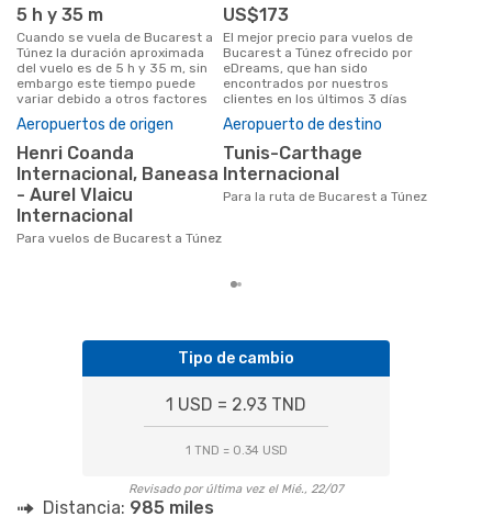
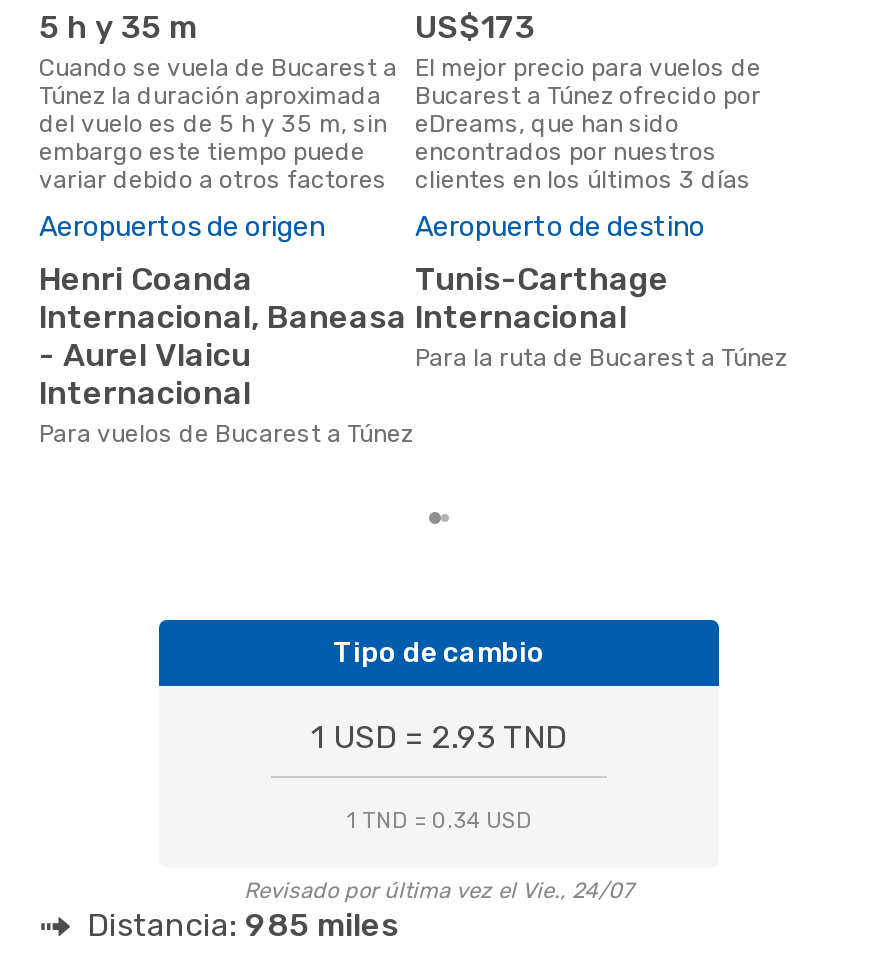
[128,482,344,496] Revisado por última vez el Mié., 22/07 -> [244,878,634,904] Revisado por última vez el Vie., 24/07

